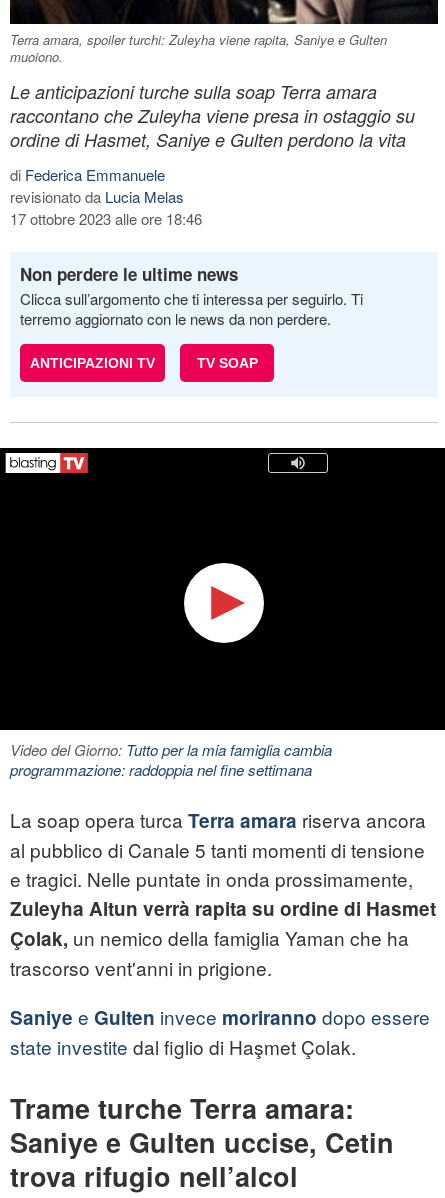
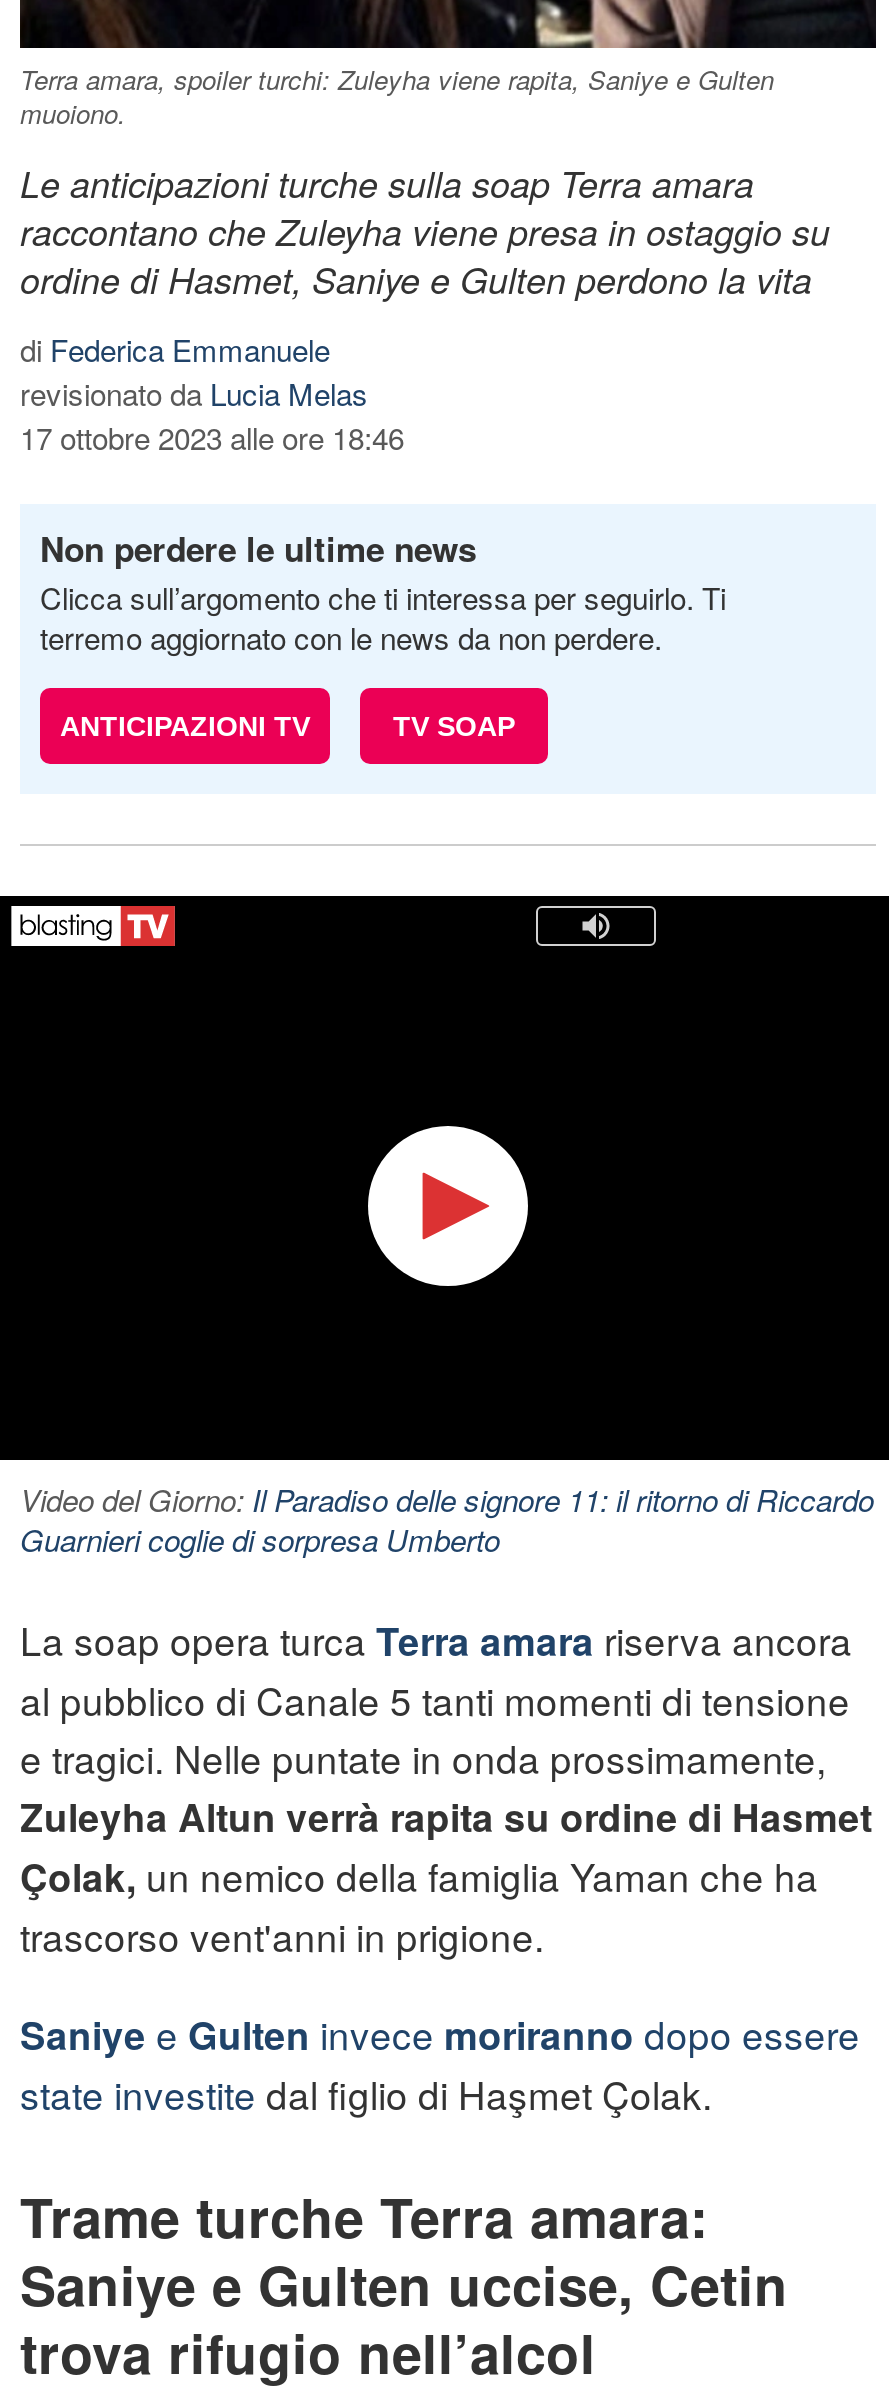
[10,739,332,780] Video del Giorno: Tutto per la mia famiglia cambia | programmazione: raddoppia nel fine settimana -> [20,1479,874,1561] Video del Giorno: Il Paradiso delle signore 11: il ritorno di Riccardo | Guarnieri coglie di sorpresa Umberto

